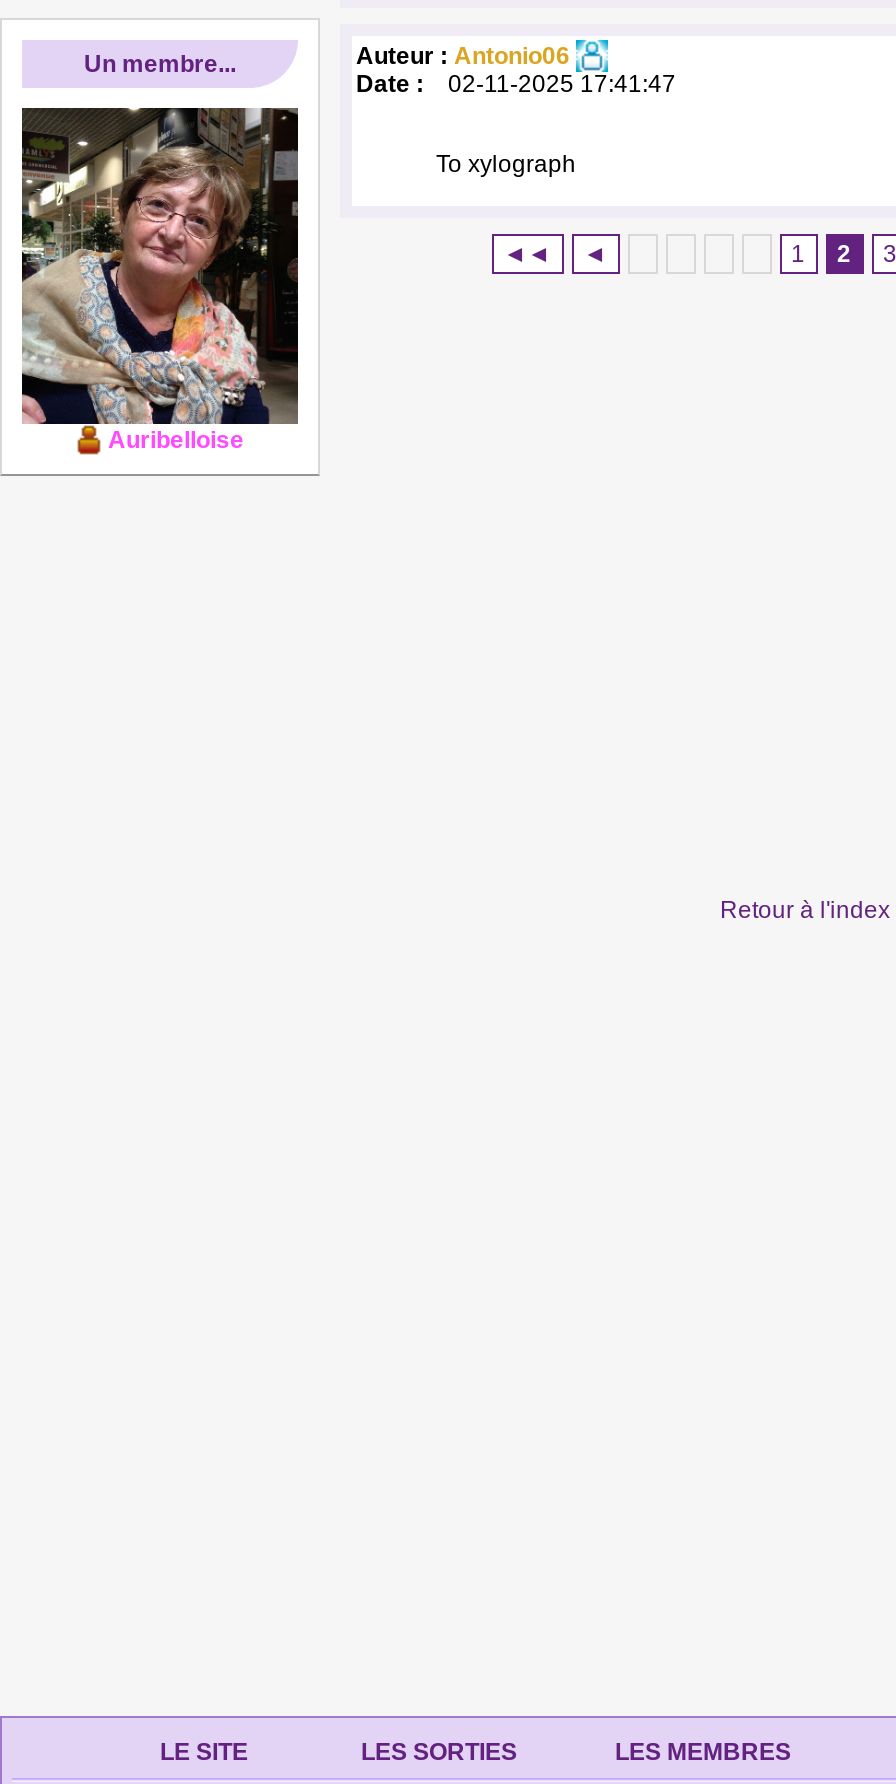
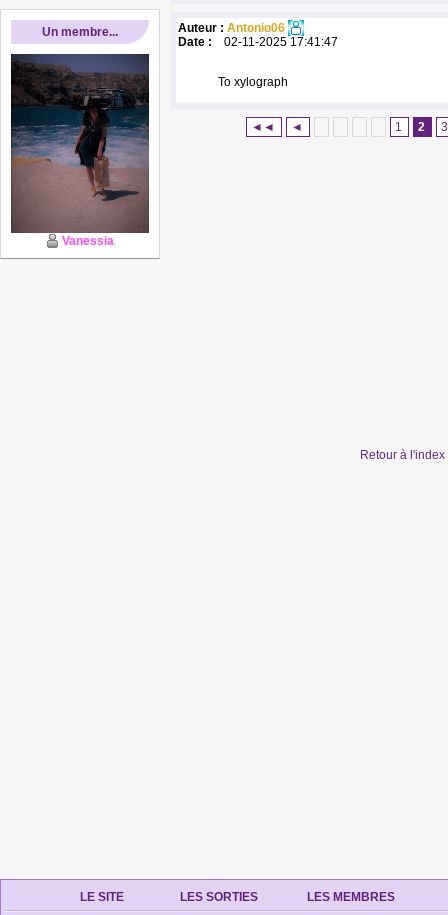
[6,106,316,478] [image] | Auribelloise -> [10,53,150,248] [image] | Vanessia

